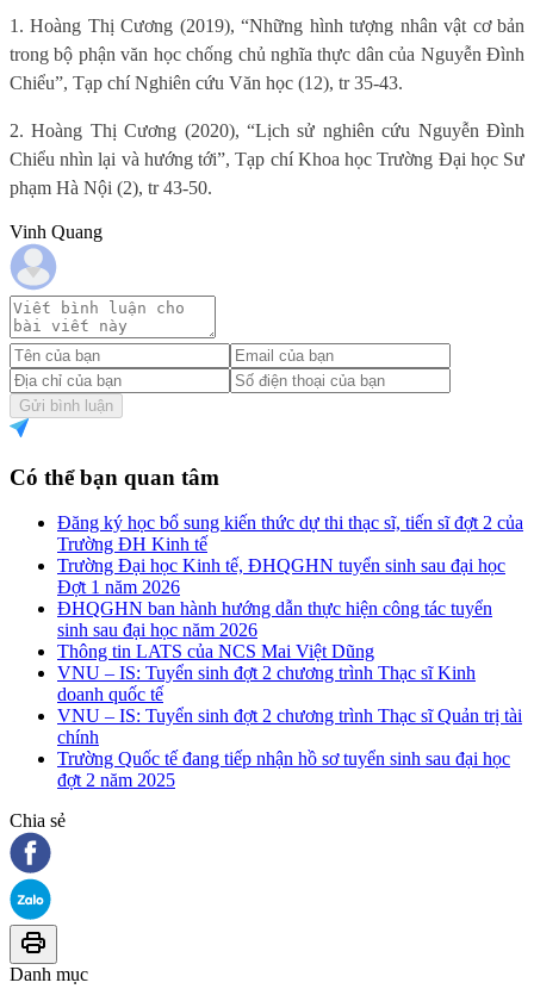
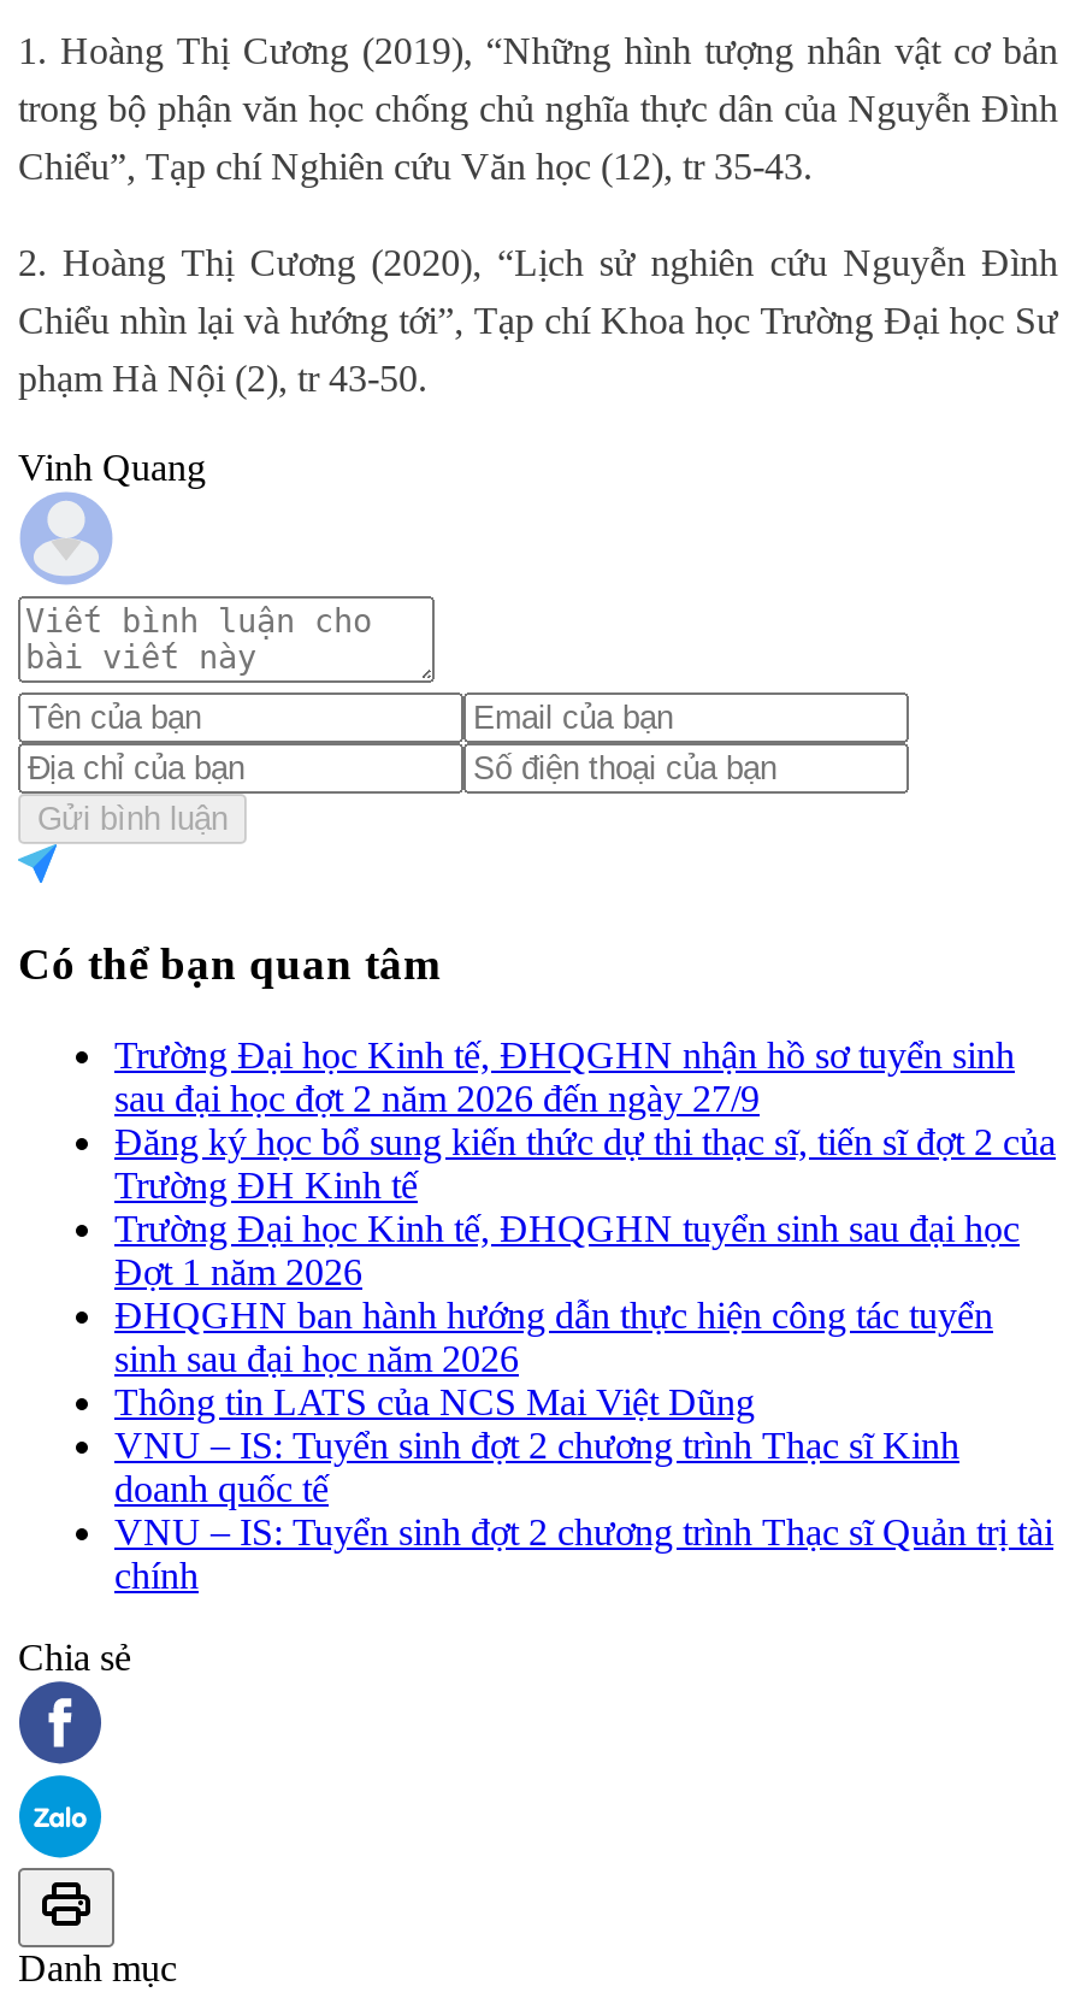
none -> [114,1035,1015,1119] Trường Đại học Kinh tế, ĐHQGHN nhận hồ sơ tuyển sinh | sau đại học đợt 2 năm 2026 đến ngày 27/9
moved [57,513,523,747] -> [114,1122,1056,1596]: Đăng ký học bổ sung kiến thức dự thi thạc sĩ, tiến sĩ đợt 2 của | Trường ĐH Kinh tế | Trường Đại học Kinh tế, ĐHQGHN tuyển sinh sau đại học | ... | VNU – IS: Tuyển sinh đợt 2 chương trình Thạc sĩ Quản trị tài | chính
[57,749,510,790] Trường Quốc tế đang tiếp nhận hồ sơ tuyển sinh sau đại học | đợt 2 năm 2025 -> none

